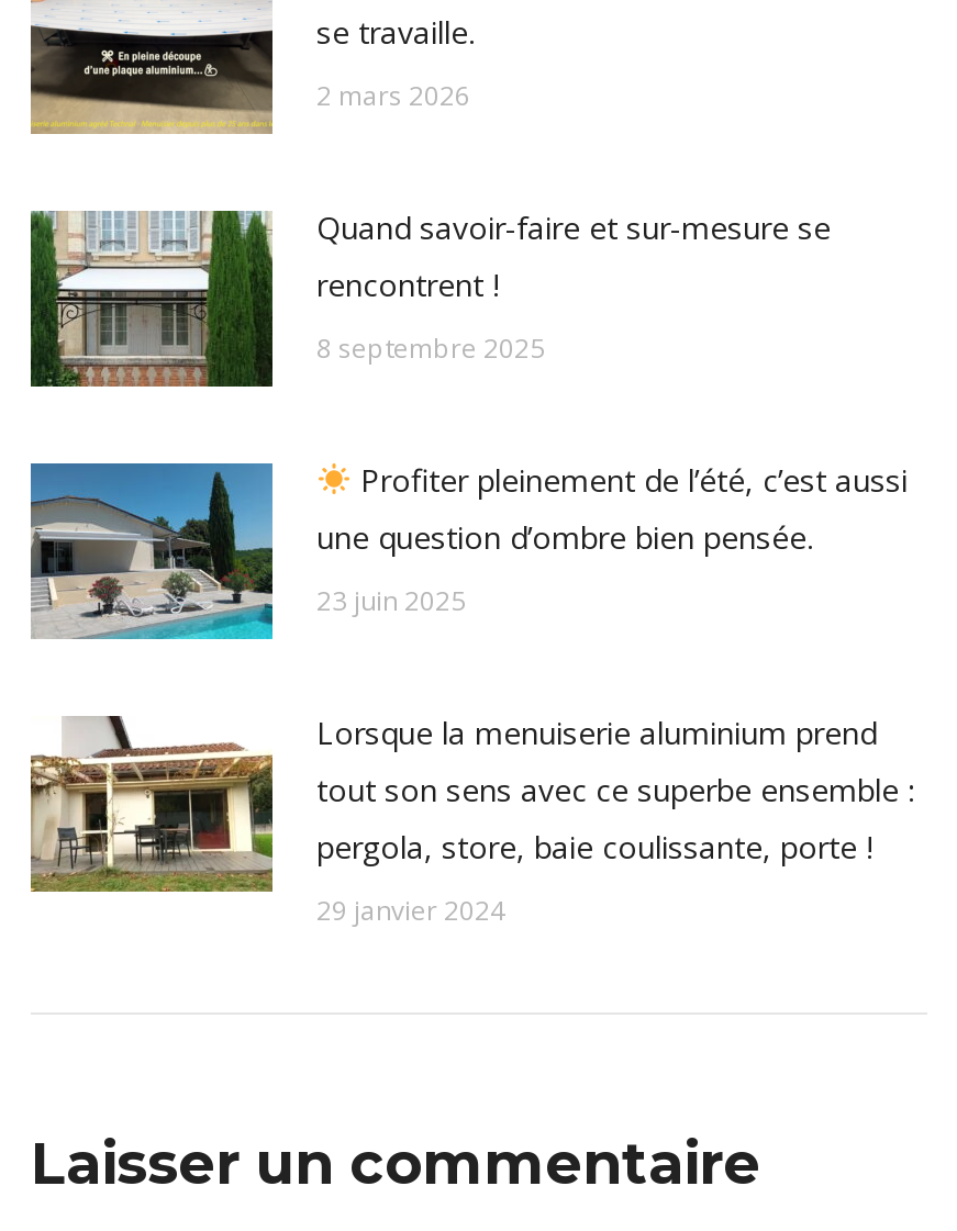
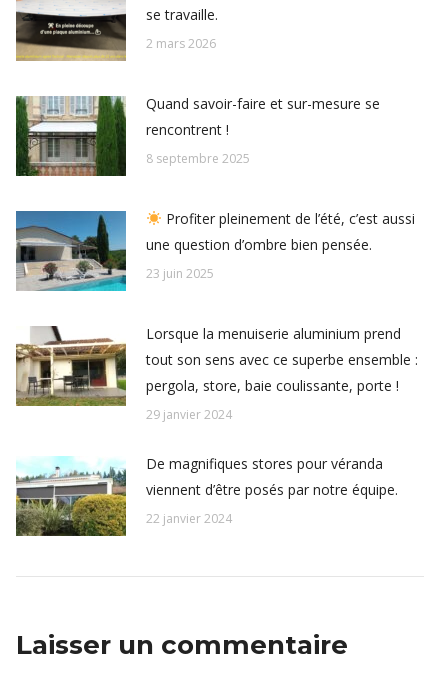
none -> [15,454,398,537] [image] | De magnifiques stores pour véranda | viennent d’être posés par notre équipe. | 22 janvier 2024

